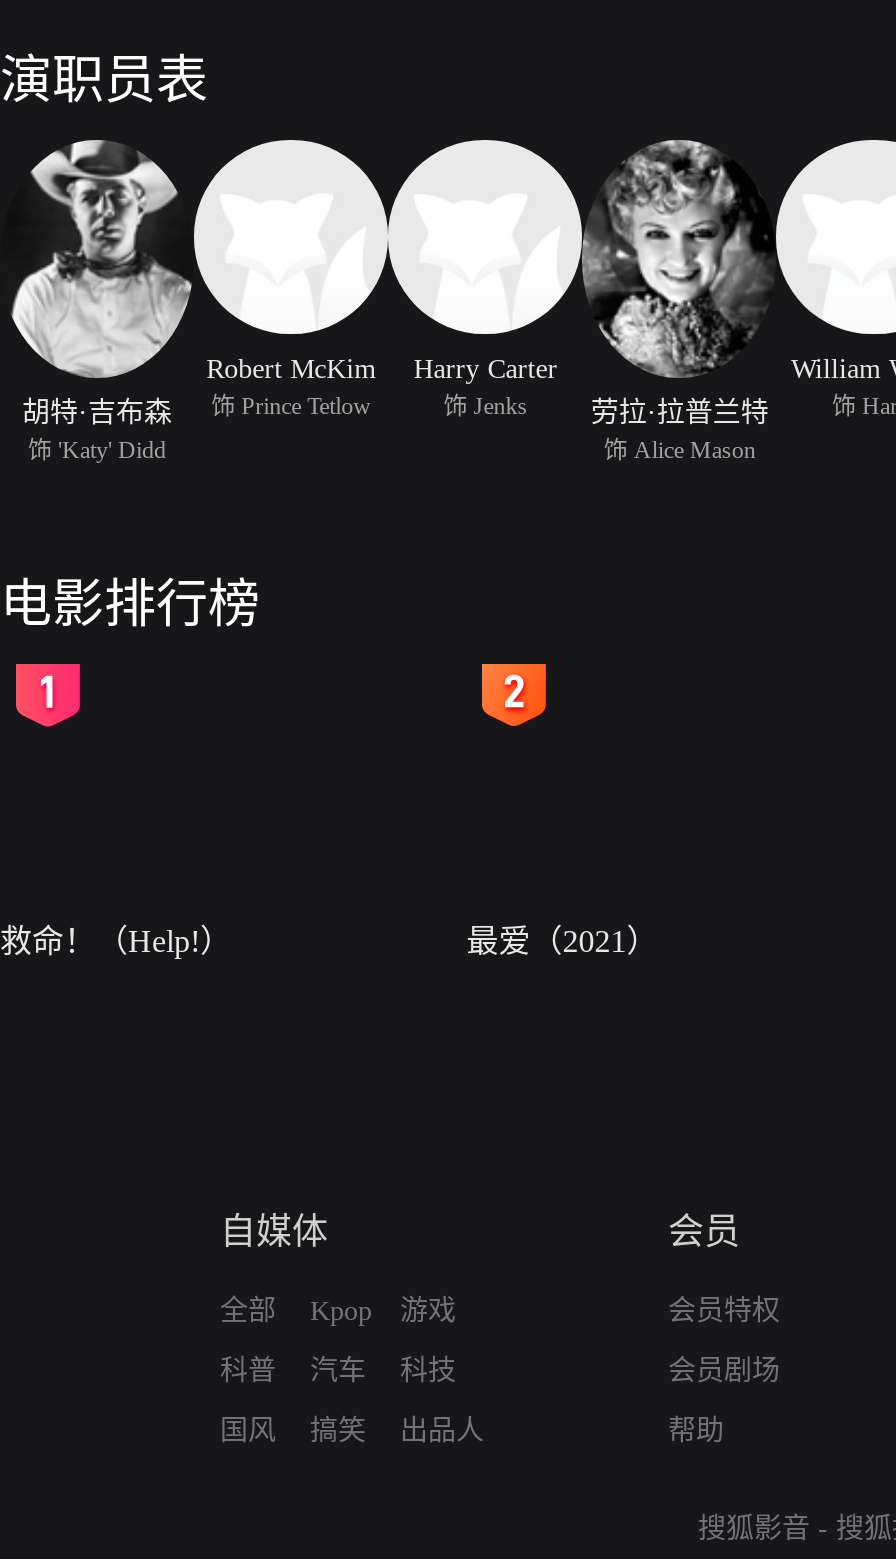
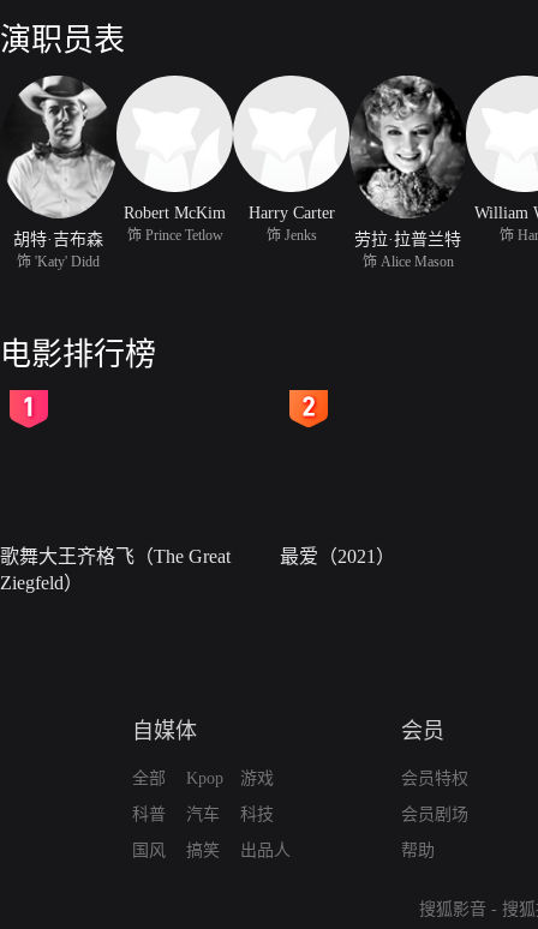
[0,924,232,958] 救命！（Help!） -> [0,546,231,593] 歌舞大王齐格飞（The Great | Ziegfeld）

